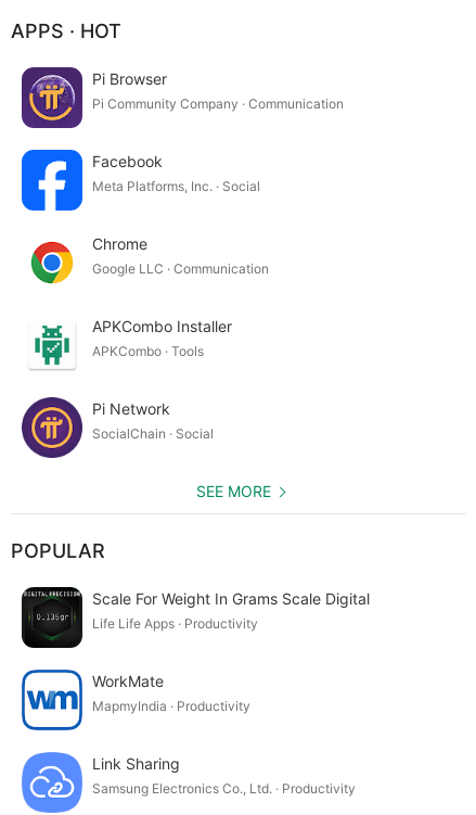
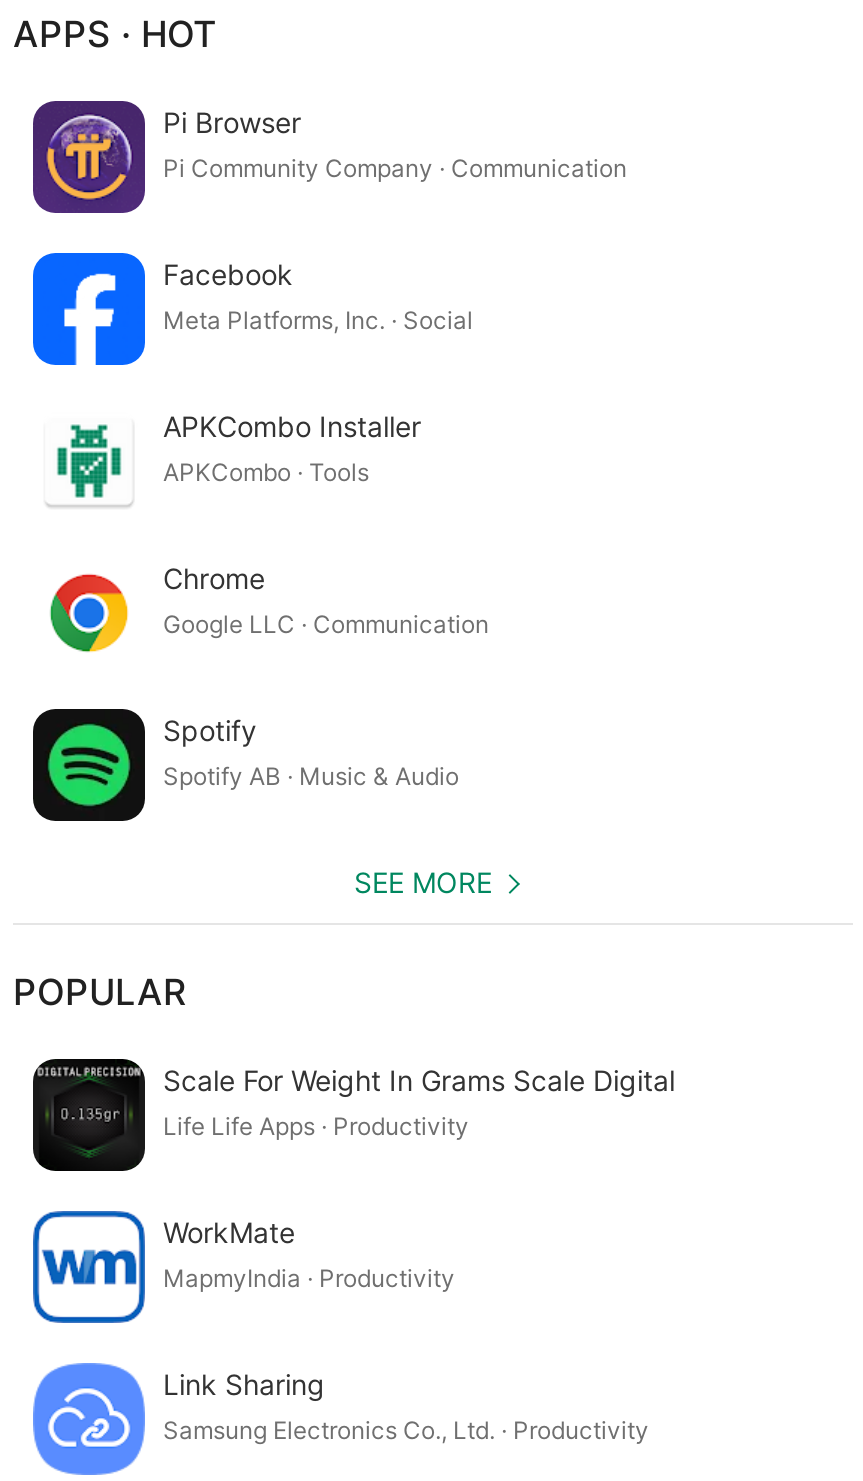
moved [30,234,269,284] -> [49,560,489,653]: [image] | Chrome | Google LLC · Communication
moved [31,316,232,366] -> [51,408,421,499]: [image] | APKCombo Installer | APKCombo · Tools
[21,396,214,459] [image] | Pi Network | SocialChain · Social -> [31,707,459,823] [image] | Spotify | Spotify AB · Music & Audio

